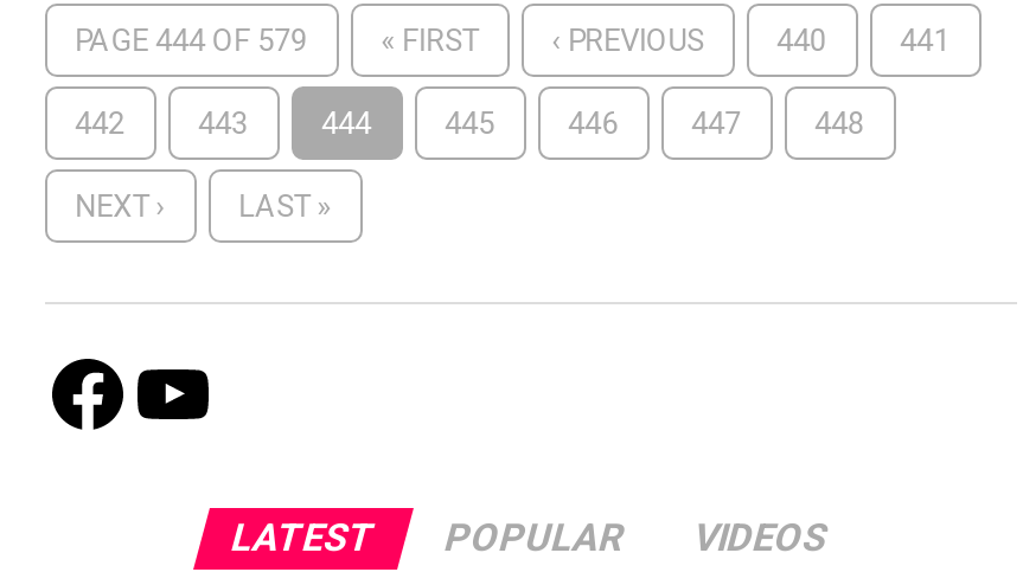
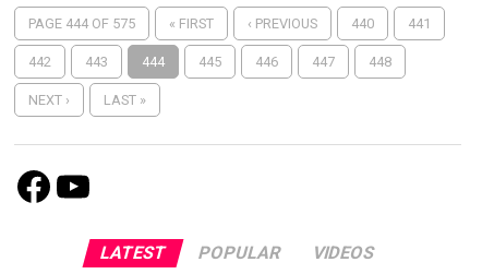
[75,21,307,57] PAGE 444 OF 579 -> [28,15,135,31] PAGE 444 OF 575

